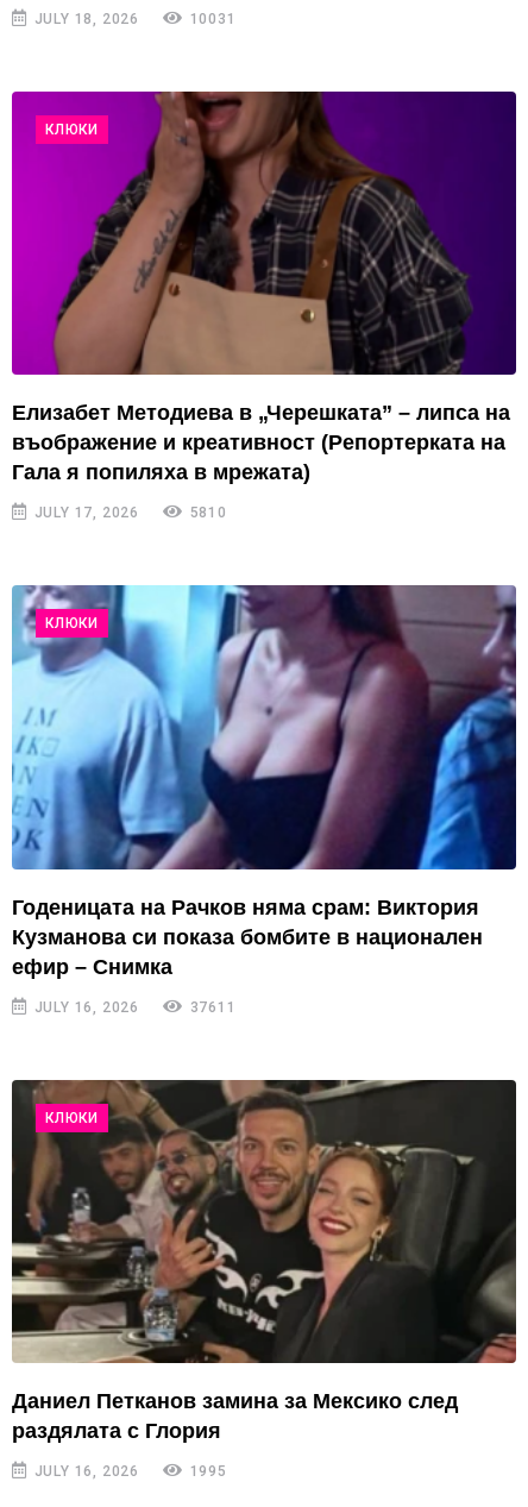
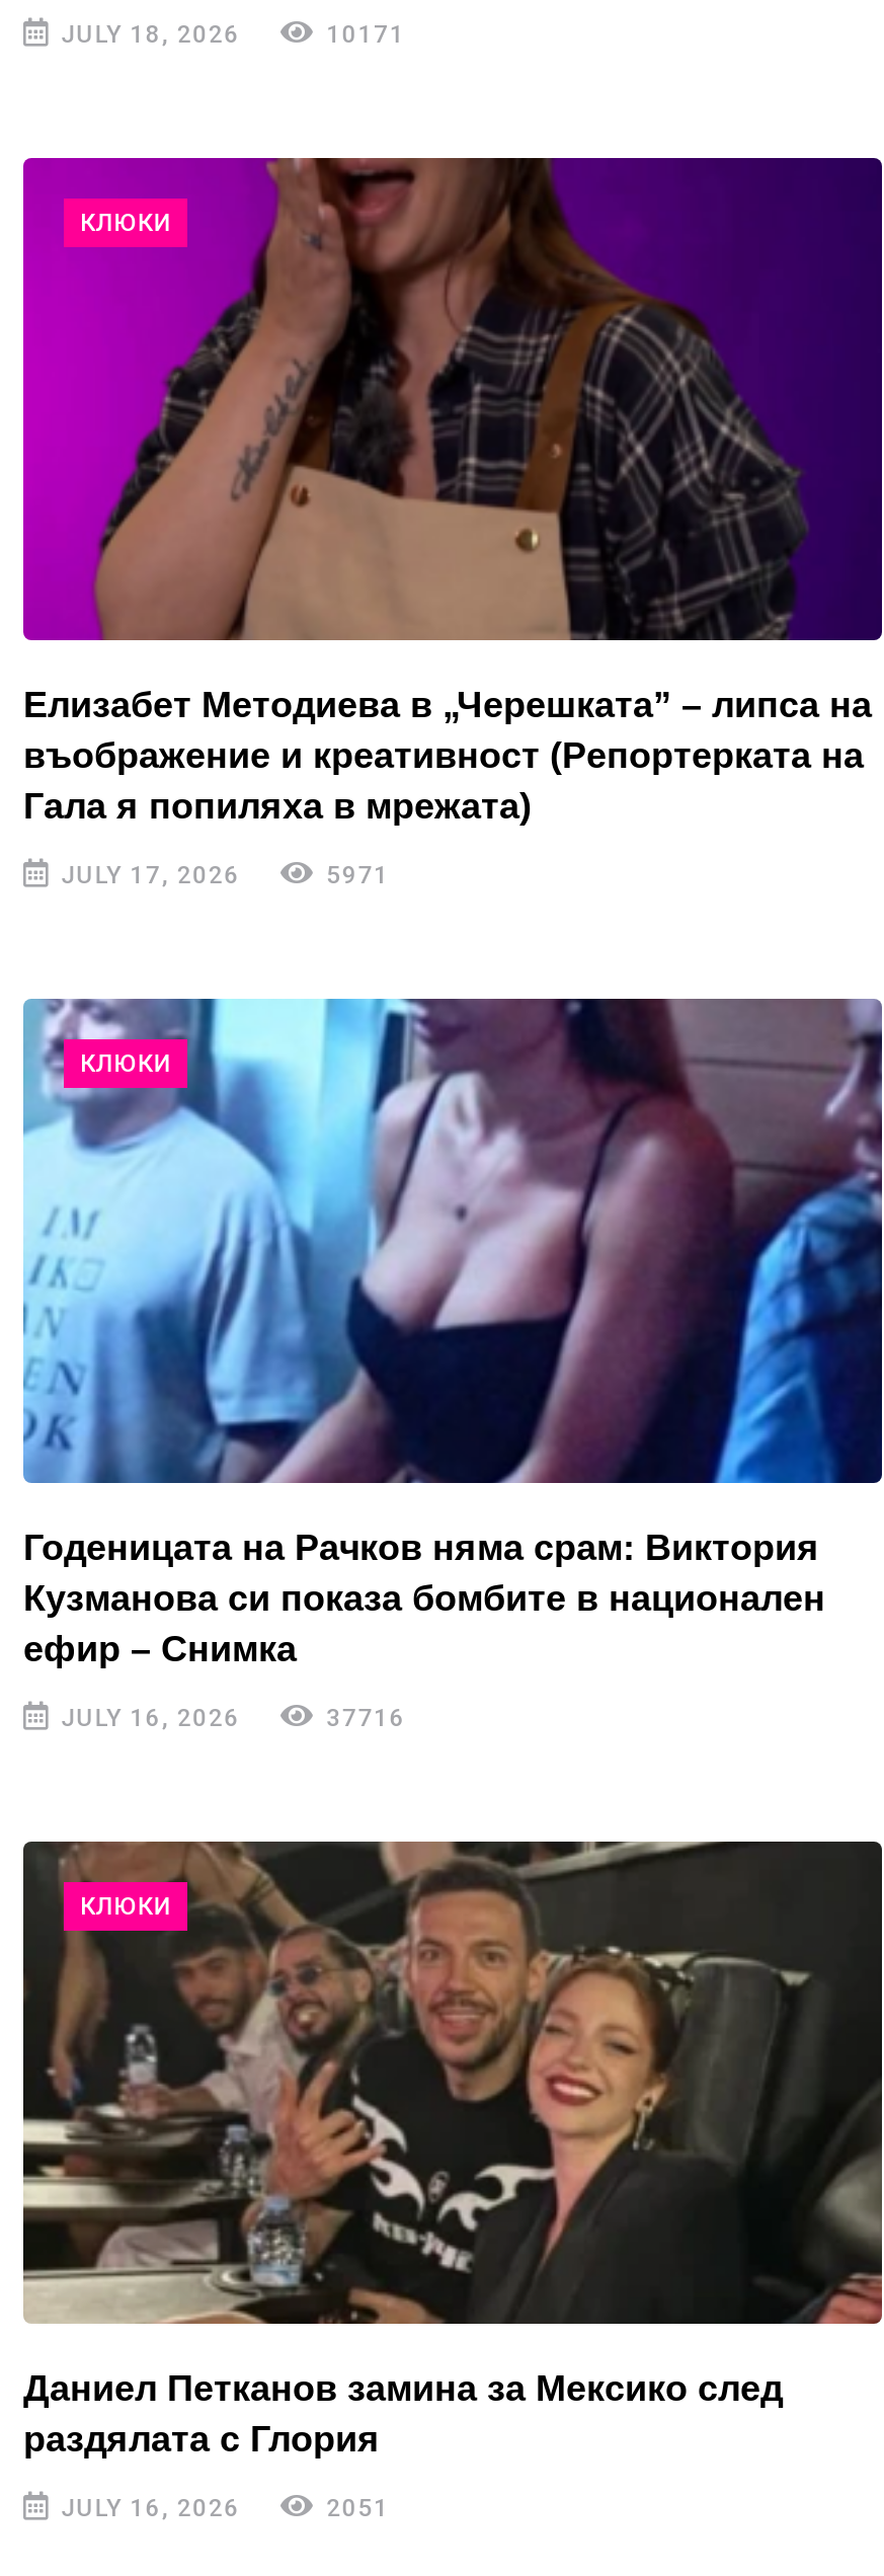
[185,10,236,27] 10031 -> [319,20,405,48] 10171
[185,505,227,521] 5810 -> [319,862,389,890] 5971
[185,999,236,1016] 37611 -> [319,1703,405,1732] 37716
[185,1463,227,1480] 1995 -> [319,2495,389,2523] 2051

